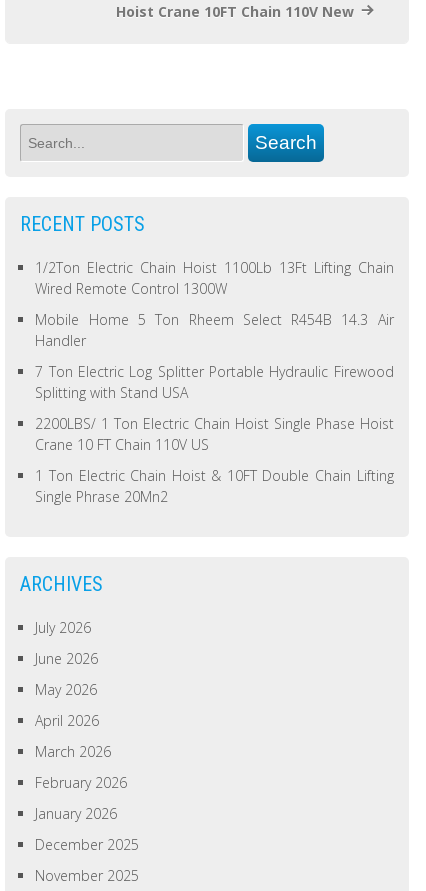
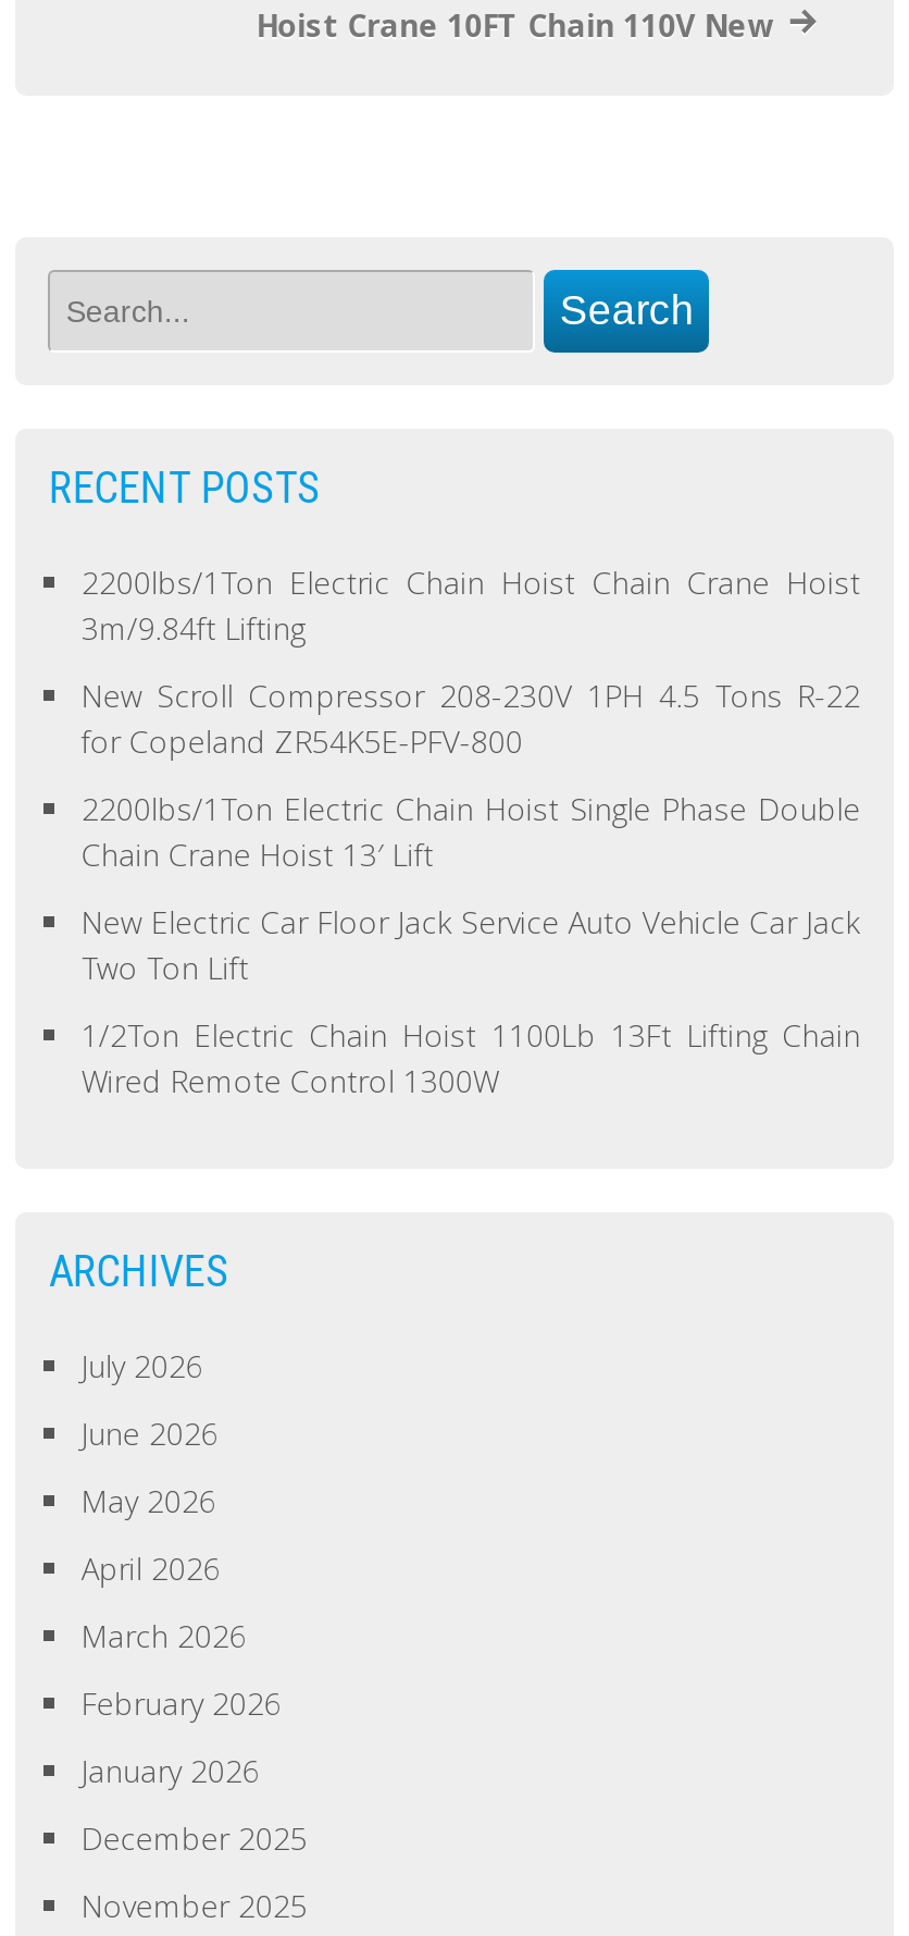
none -> [81,562,860,989] 2200lbs/1Ton Electric Chain Hoist Chain Crane Hoist | 3m/9.84ft Lifting | New Scroll Compressor 208-230V 1PH 4.5 Tons R-22 | for Copeland ZR54K5E-PFV-800 | 2200lbs/1Ton Electric Chain Hoist Single Phase Double | Chain Crane Hoist 13′ Lift | New Electric Car Floor Jack Service Auto Vehicle Car Jack | Two Ton Lift
moved [35,258,394,298] -> [81,1015,860,1102]: 1/2Ton Electric Chain Hoist 1100Lb 13Ft Lifting Chain | Wired Remote Control 1300W
[35,310,394,506] Mobile Home 5 Ton Rheem Select R454B 14.3 Air | Handler | 7 Ton Electric Log Splitter Portable Hydraulic Firewood | Splitting with Stand USA | 2200LBS/ 1 Ton Electric Chain Hoist Single Phase Hoist | Crane 10 FT Chain 110V US | 1 Ton Electric Chain Hoist & 10FT Double Chain Lifting | Single Phrase 20Mn2 -> none

